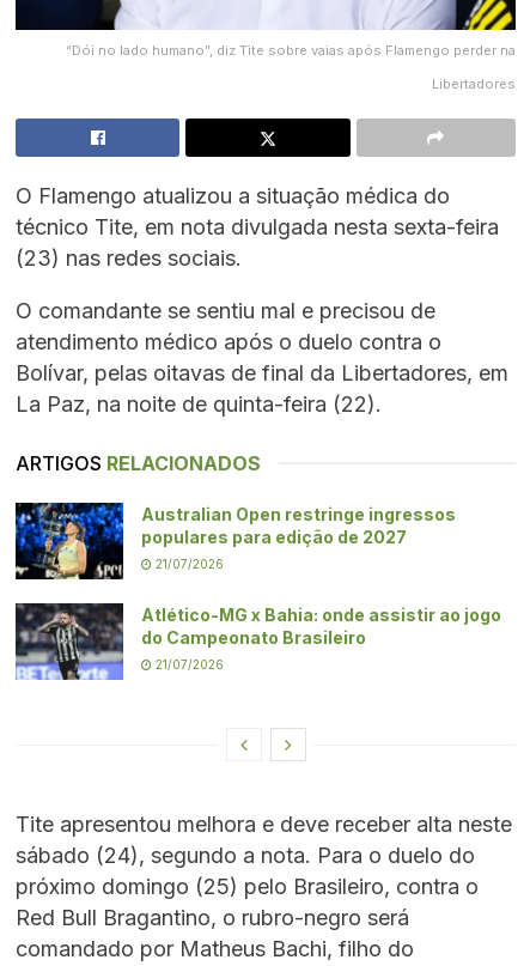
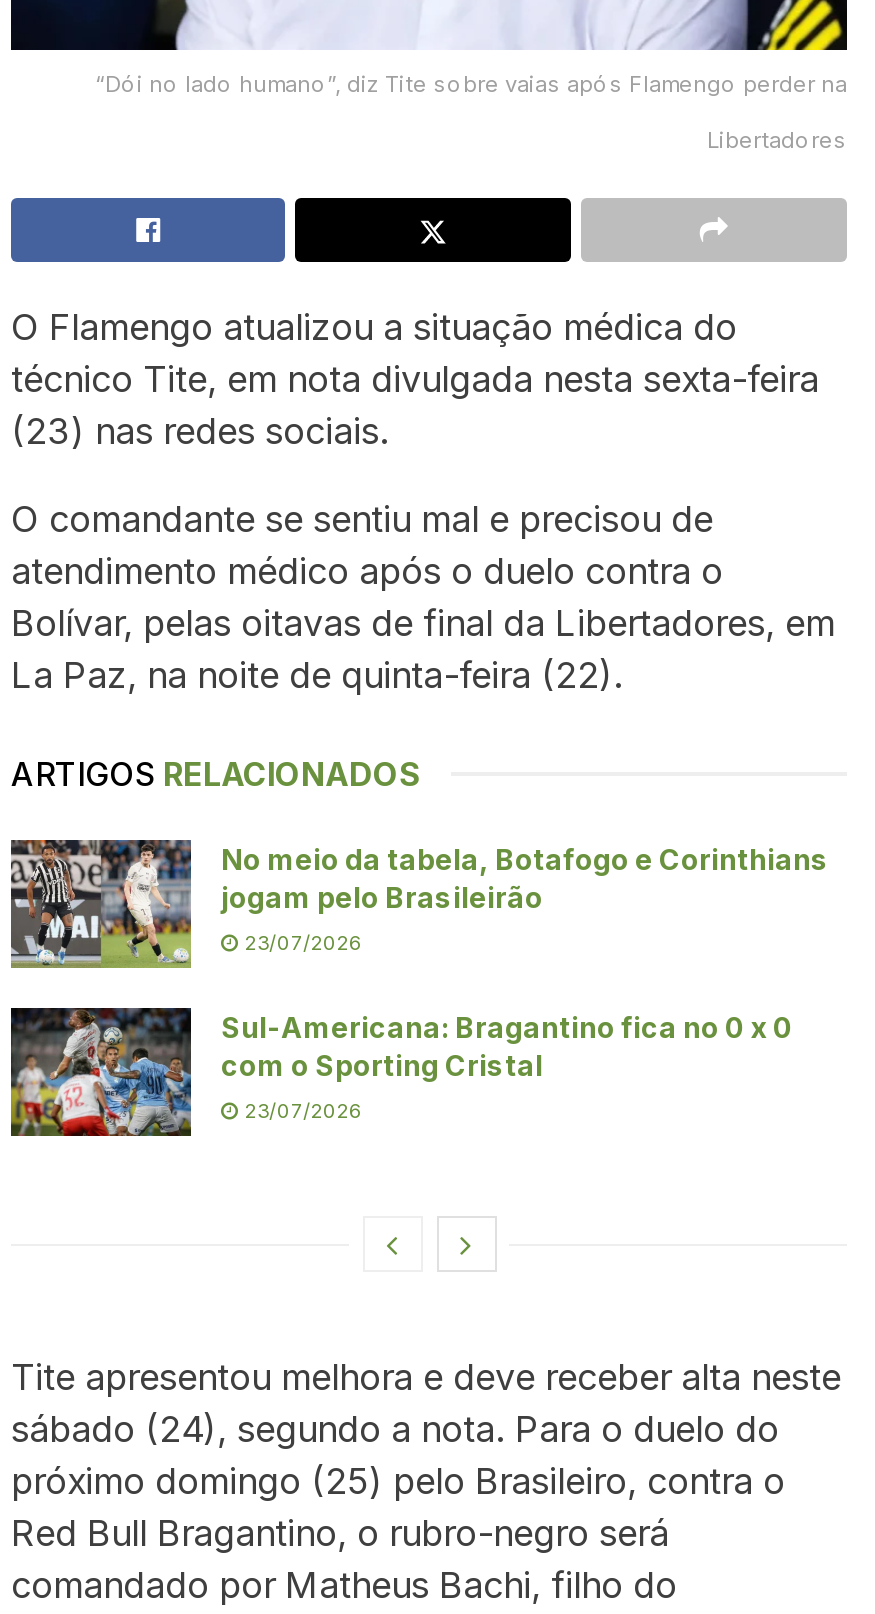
[14,502,456,581] [image] | Australian Open restringe ingressos | populares para edição de 2027 -> [9,838,829,970] [image] | No meio da tabela, Botafogo e Corinthians | jogam pelo Brasileirão
[152,556,224,571] 21/07/2026 -> [239,930,363,954] 23/07/2026
[14,603,501,680] [image] | Atlético-MG x Bahia: onde assistir ao jogo | do Campeonato Brasileiro -> [9,1008,793,1138] [image] | Sul-Americana: Bragantino fica no 0 x 0 | com o Sporting Cristal
[152,657,224,672] 21/07/2026 -> [239,1098,363,1122] 23/07/2026

